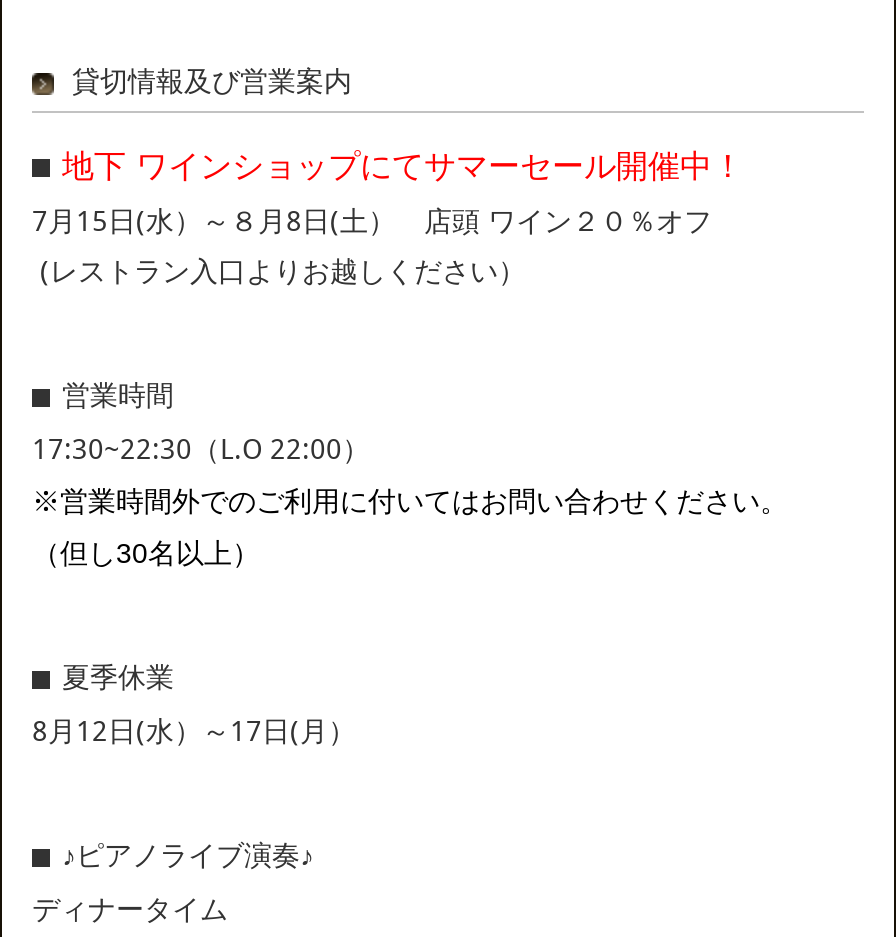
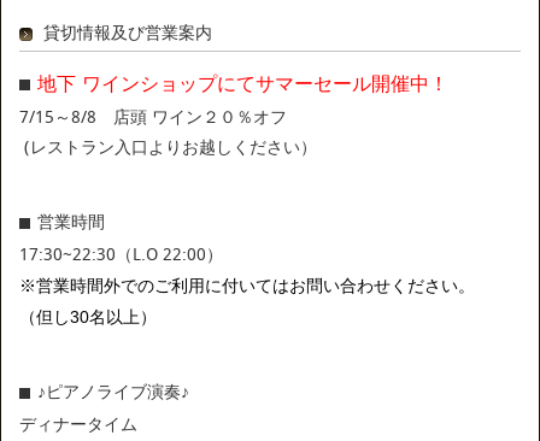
[32,205,712,239] 7月15日(水）～８月8日(土） 店頭 ワイン２０％オフ -> [19,107,287,128] 7/15～8/8 店頭 ワイン２０％オフ
[32,663,356,749] 夏季休業 | 8月12日(水）～17日(月） -> none

